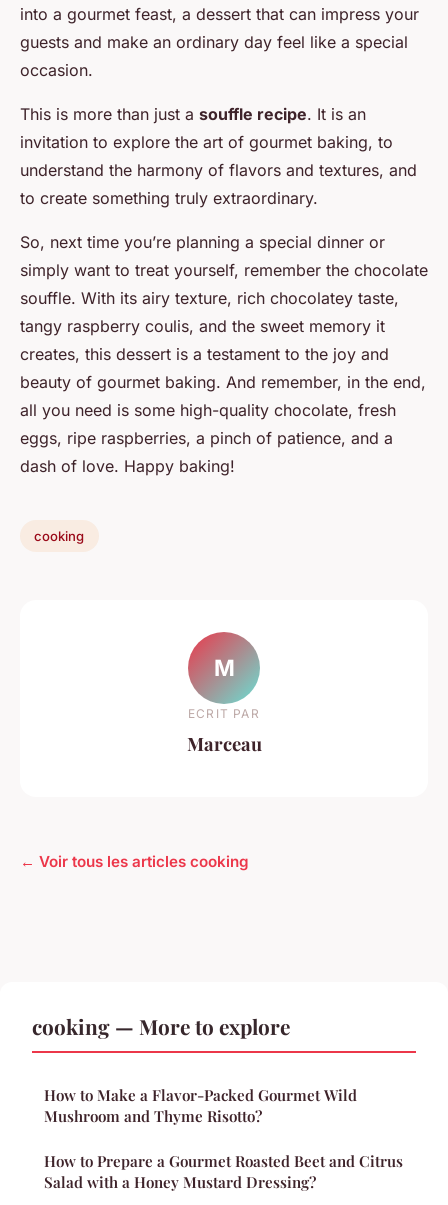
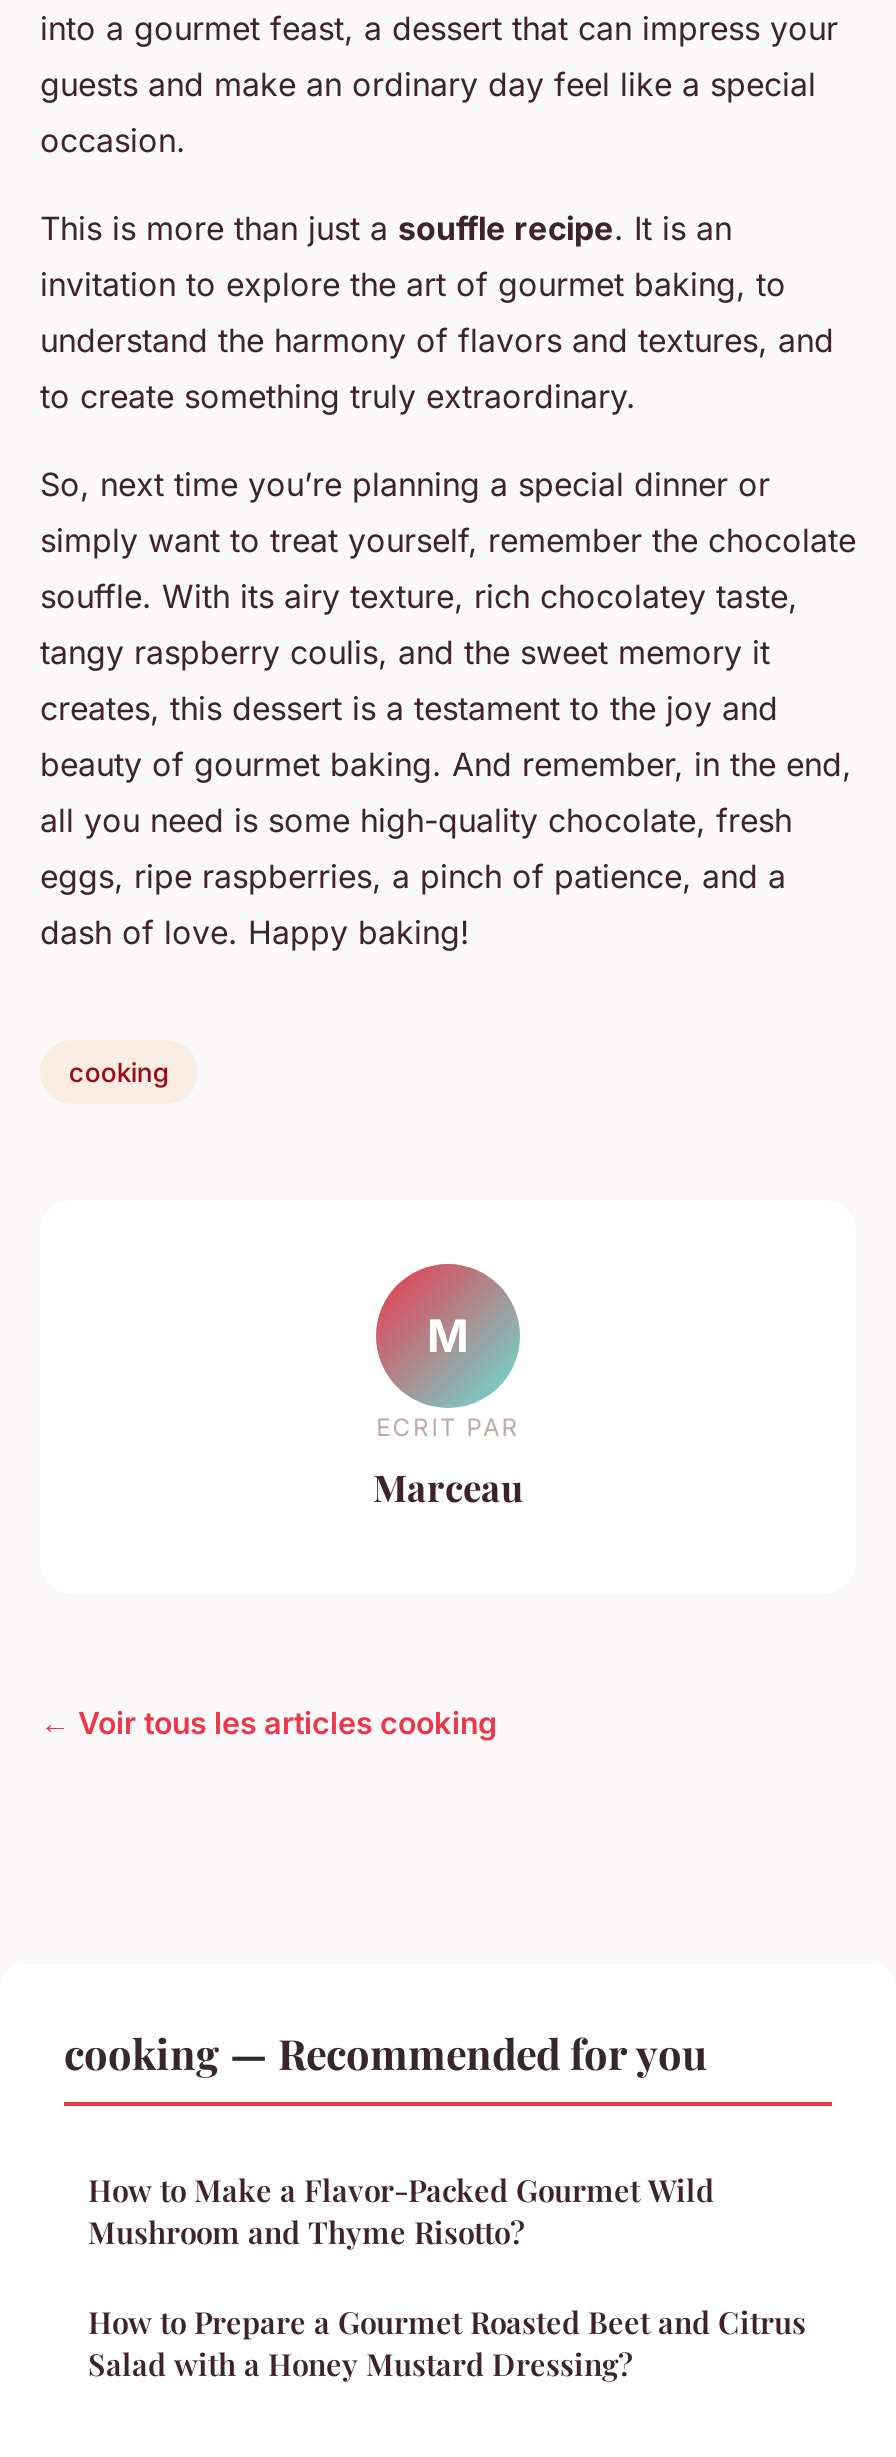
[32,1012,290,1040] cooking — More to explore -> [64,2024,708,2080] cooking — Recommended for you

